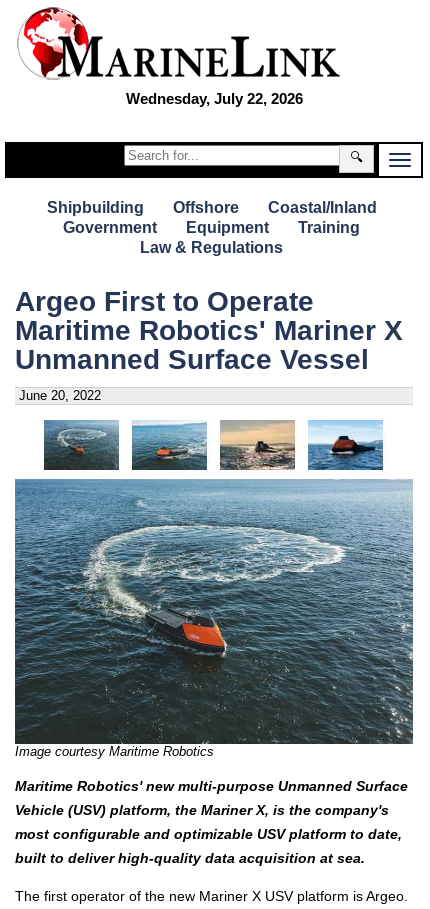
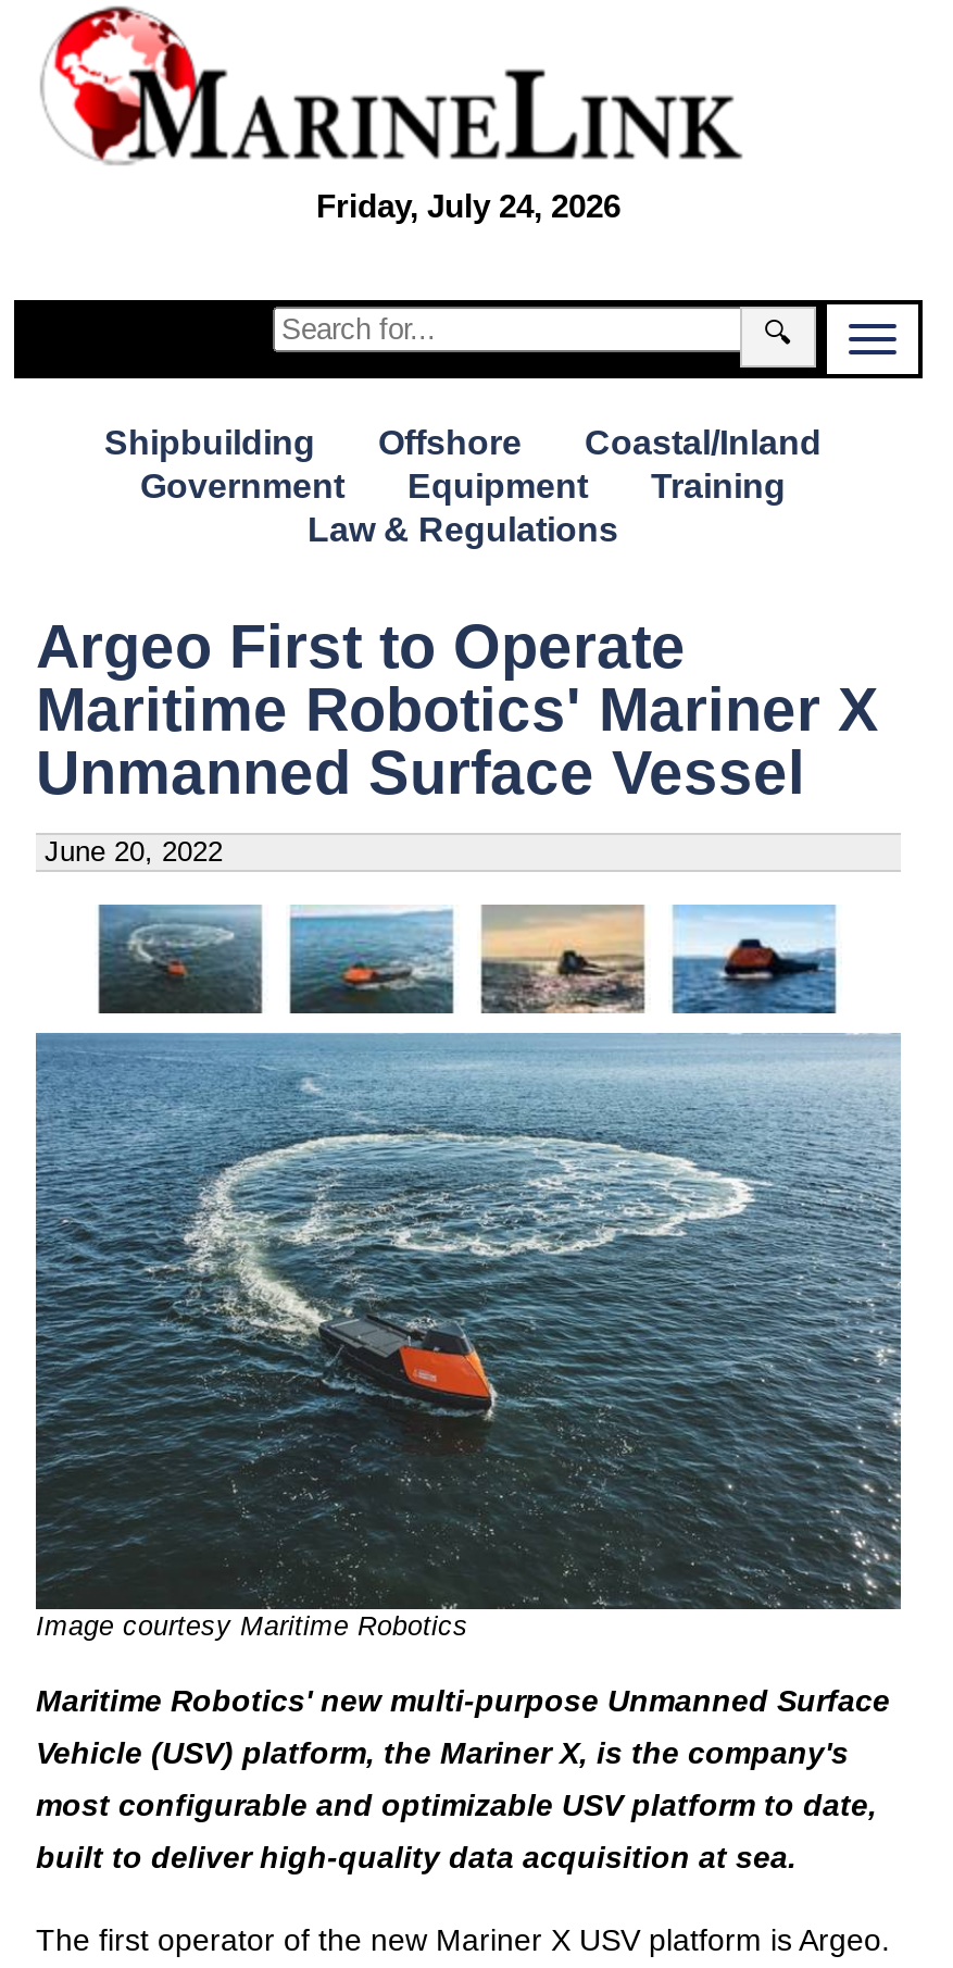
[125,90,302,107] Wednesday, July 22, 2026 -> [316,187,620,224] Friday, July 24, 2026

